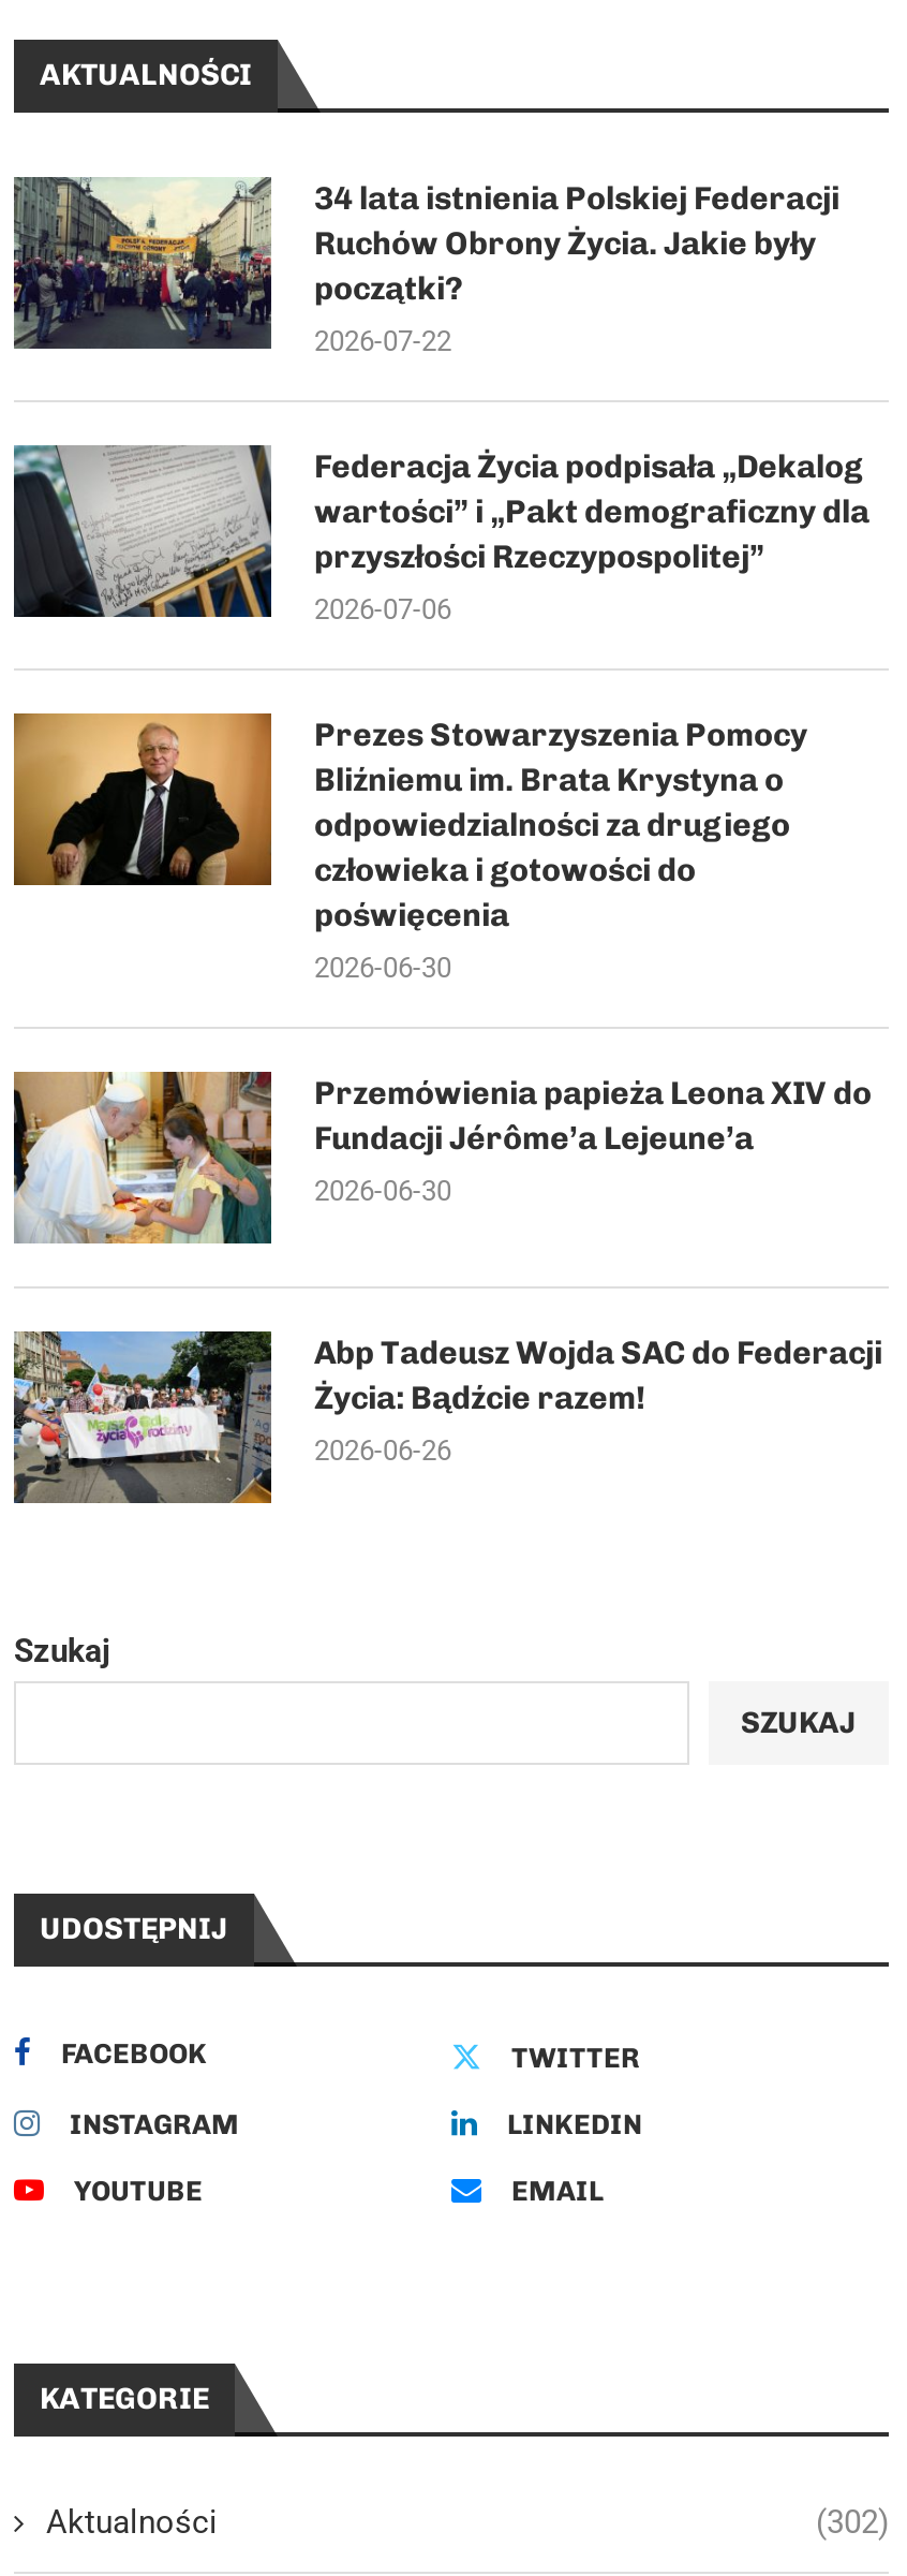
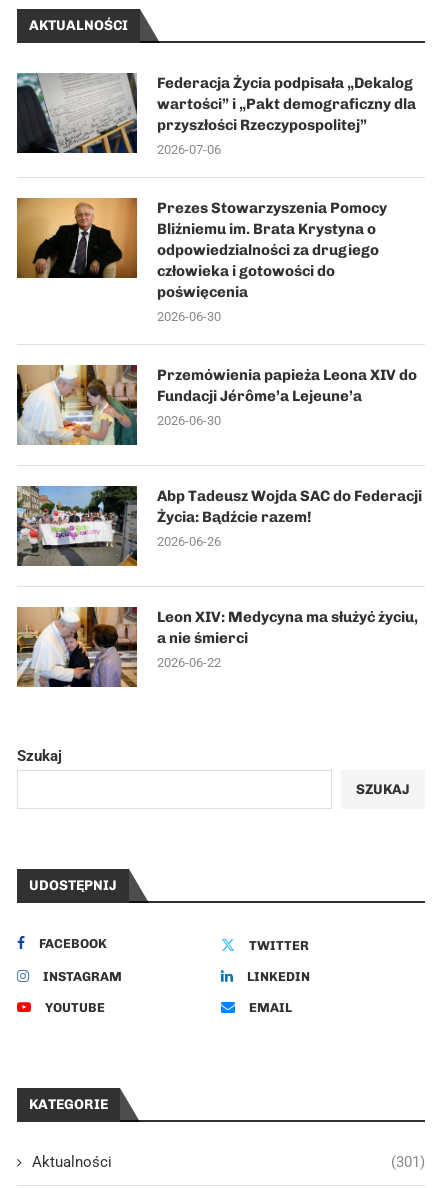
[12,177,839,357] [image] | 34 lata istnienia Polskiej Federacji | Ruchów Obrony Życia. Jakie były | początki? | 2026-07-22 -> none
moved [12,443,882,1467] -> [16,72,422,549]: [image] | Federacja Życia podpisała „Dekalog | wartości” i „Pakt demograficzny dla | ... | Życia: Bądźcie razem! | 2026-06-26
none -> [16,606,418,688] [image] | Leon XIV: Medycyna ma służyć życiu, | a nie śmierci | 2026-06-22
[816,2503,889,2542] (302) -> [391,1153,425,1171] (301)

